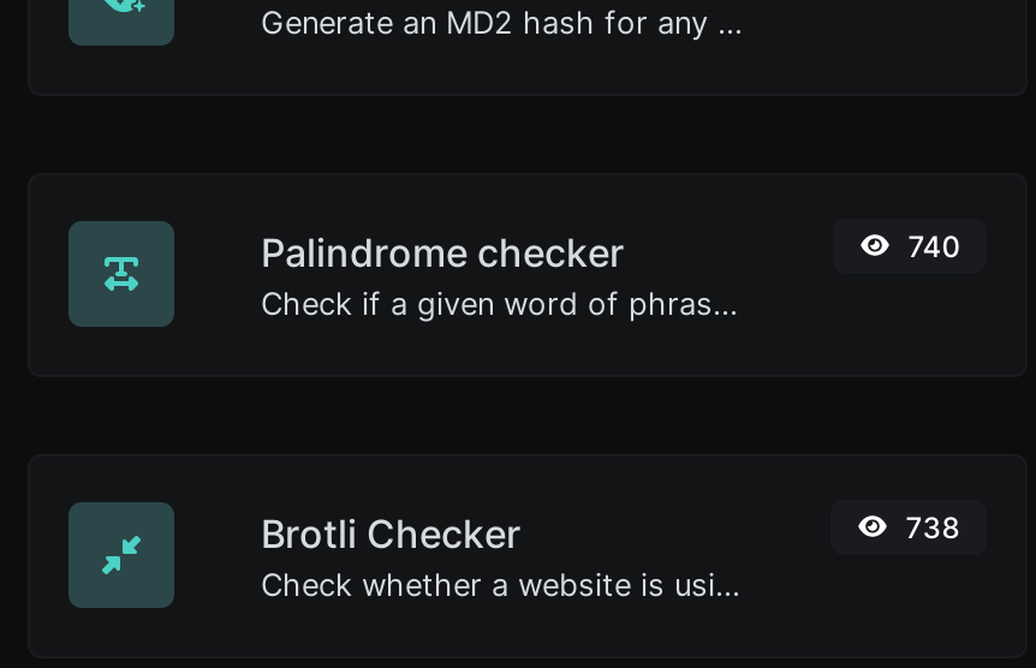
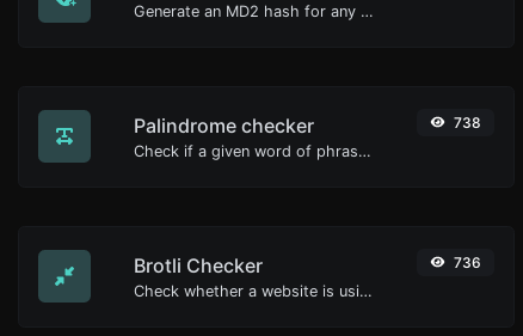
[901,228,961,264] 740 -> [450,113,481,131] 738
[898,509,961,545] 738 -> [450,253,481,271] 736

